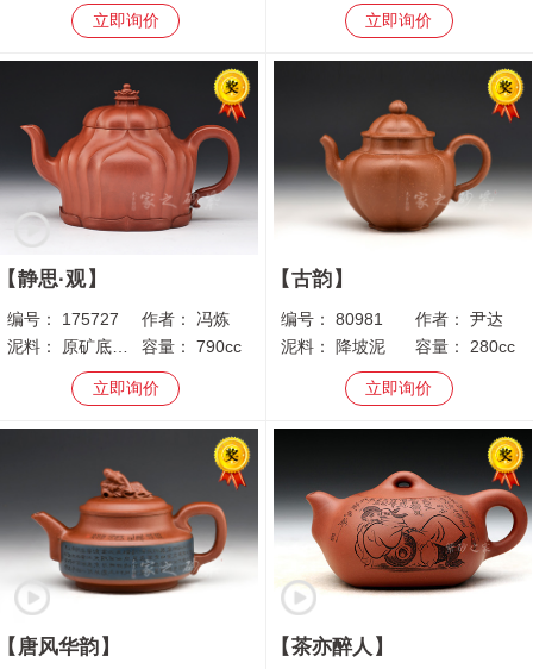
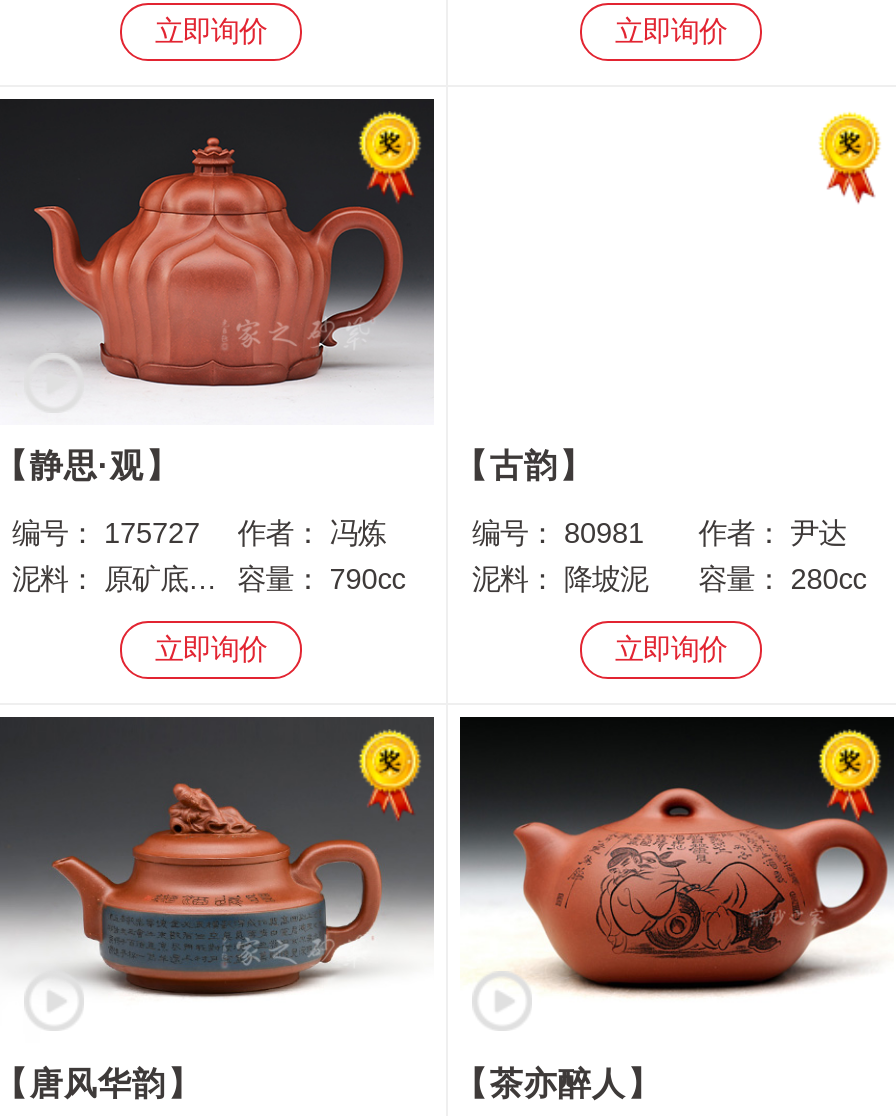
[272,60,529,236] [image] -> none

